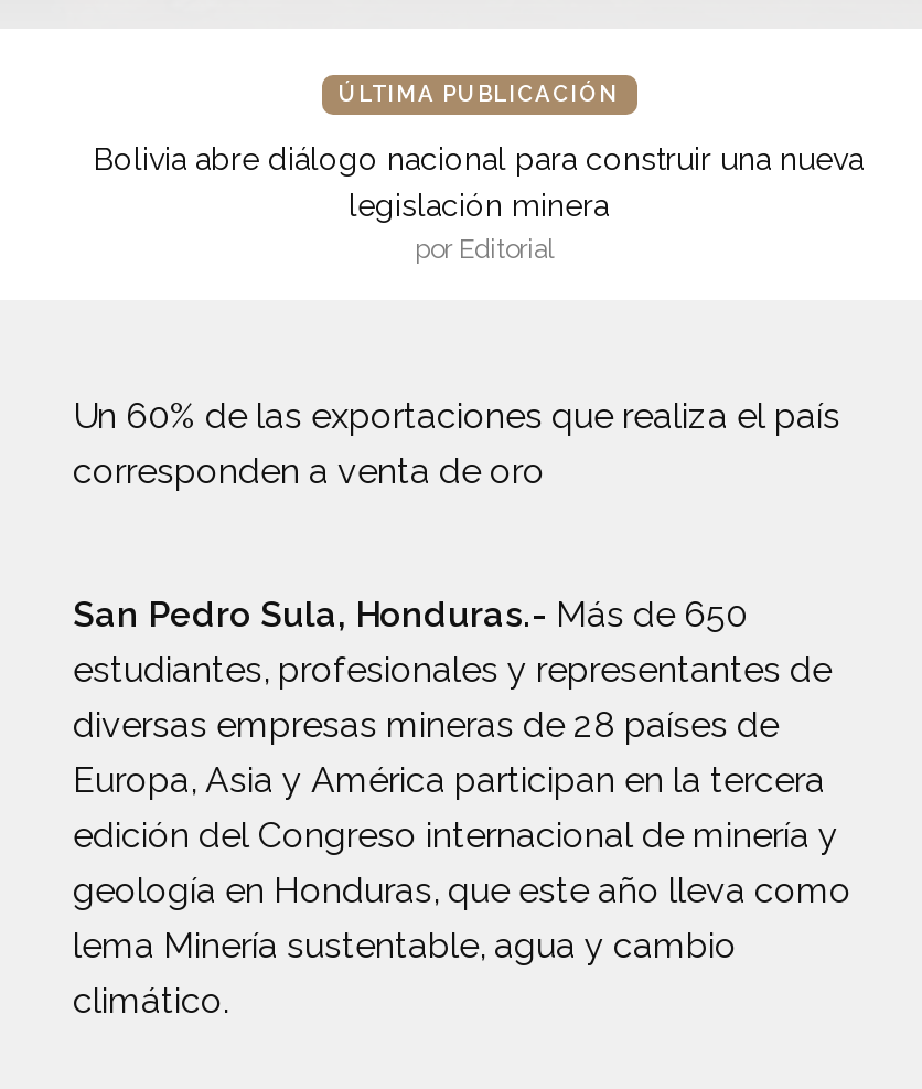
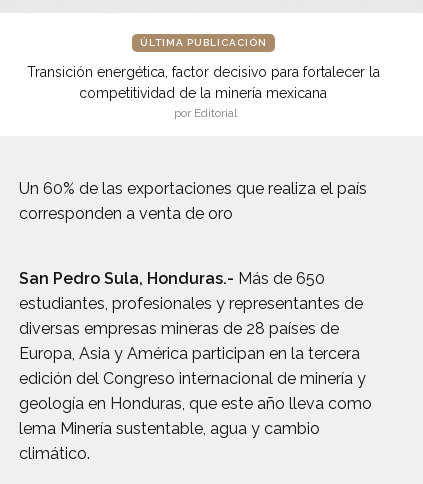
[94,141,864,223] Bolivia abre diálogo nacional para construir una nueva | legislación minera -> [26,64,379,101] Transición energética, factor decisivo para fortalecer la | competitividad de la minería mexicana

